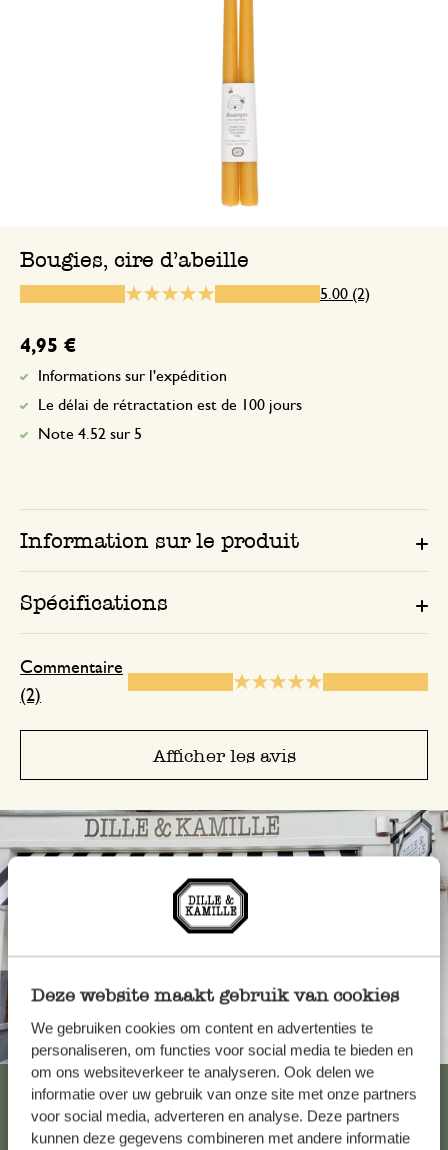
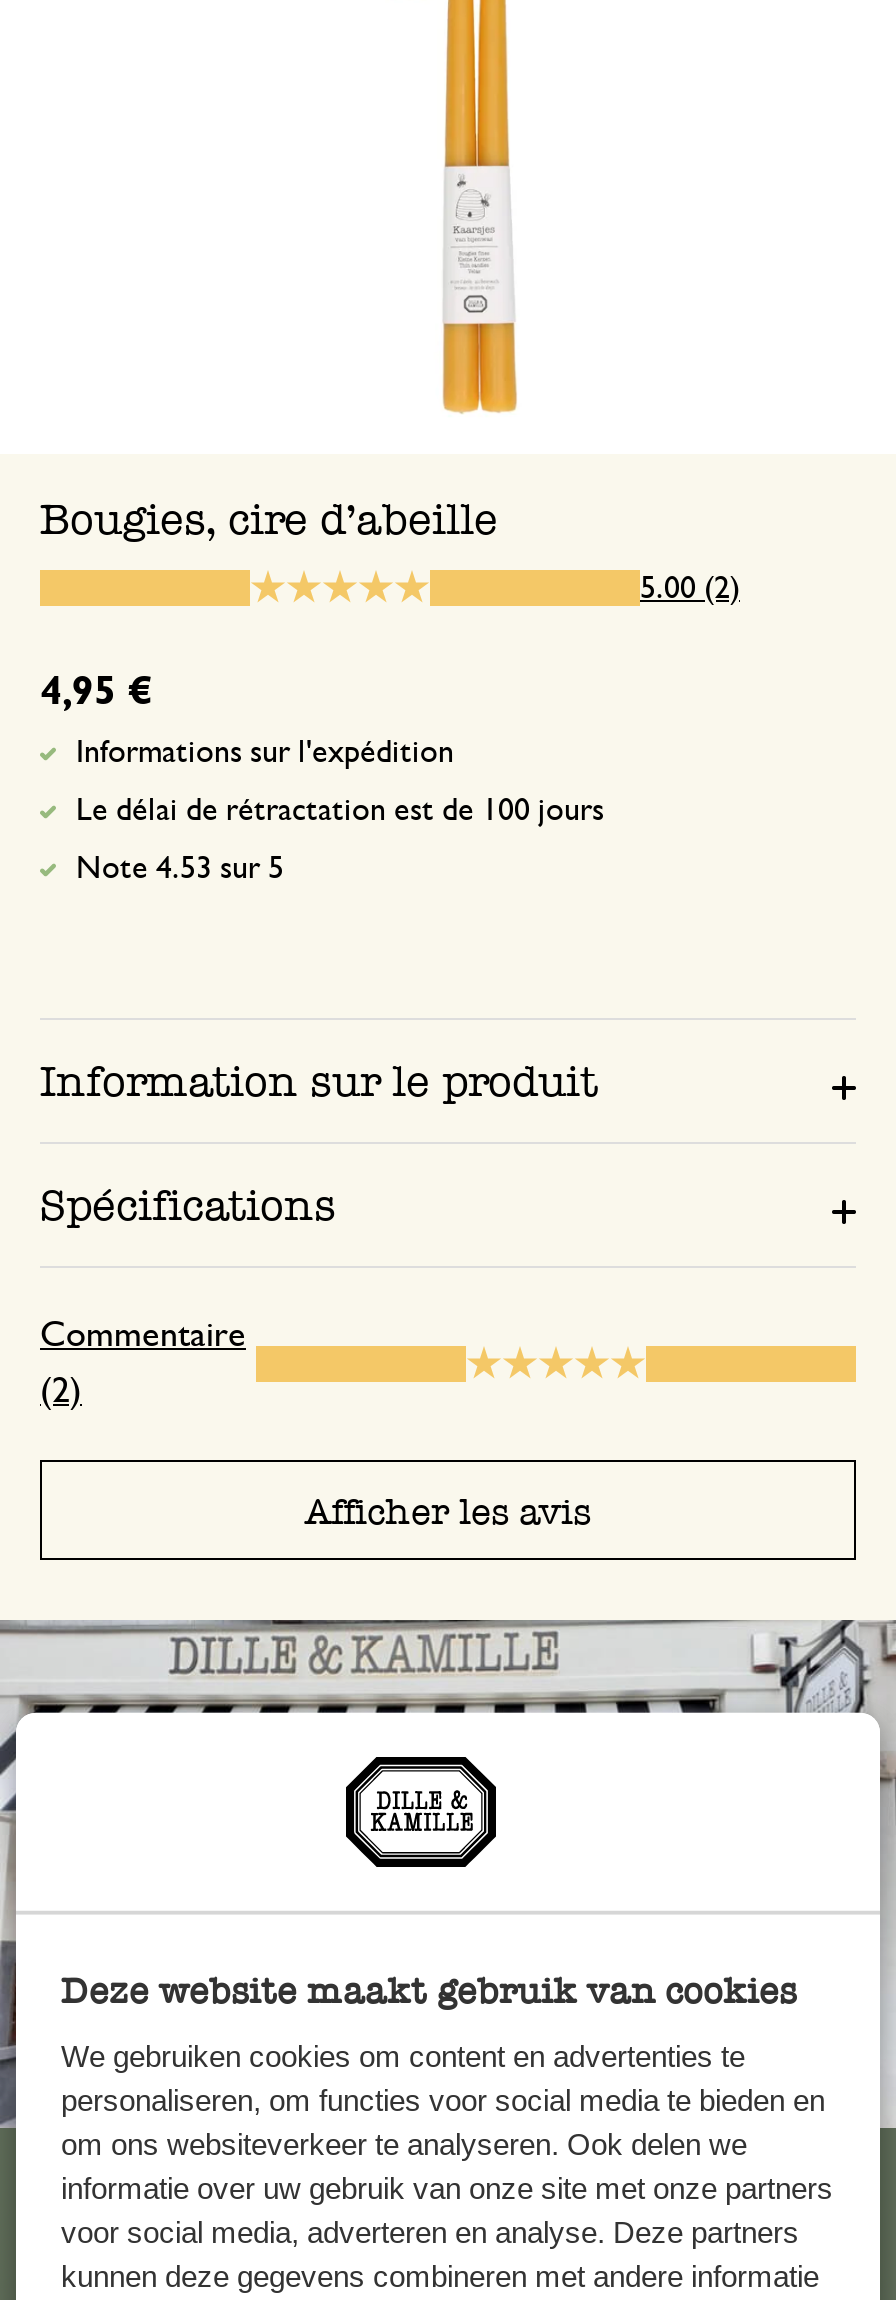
[38,426,142,442] Note 4.52 sur 5 -> [76,853,284,885] Note 4.53 sur 5

